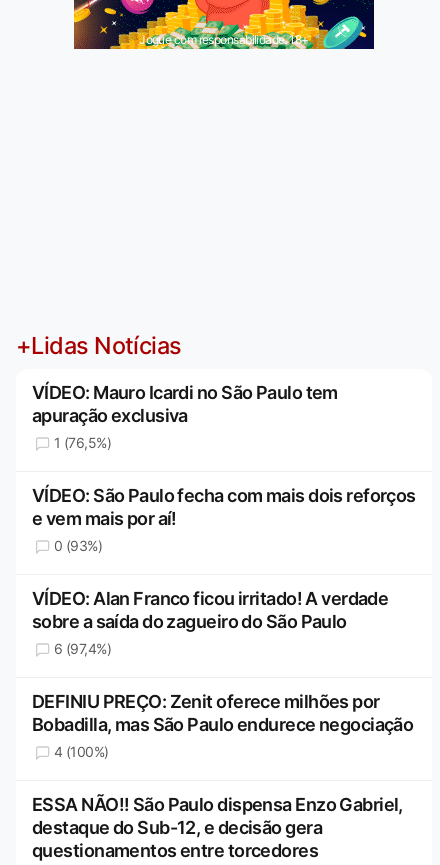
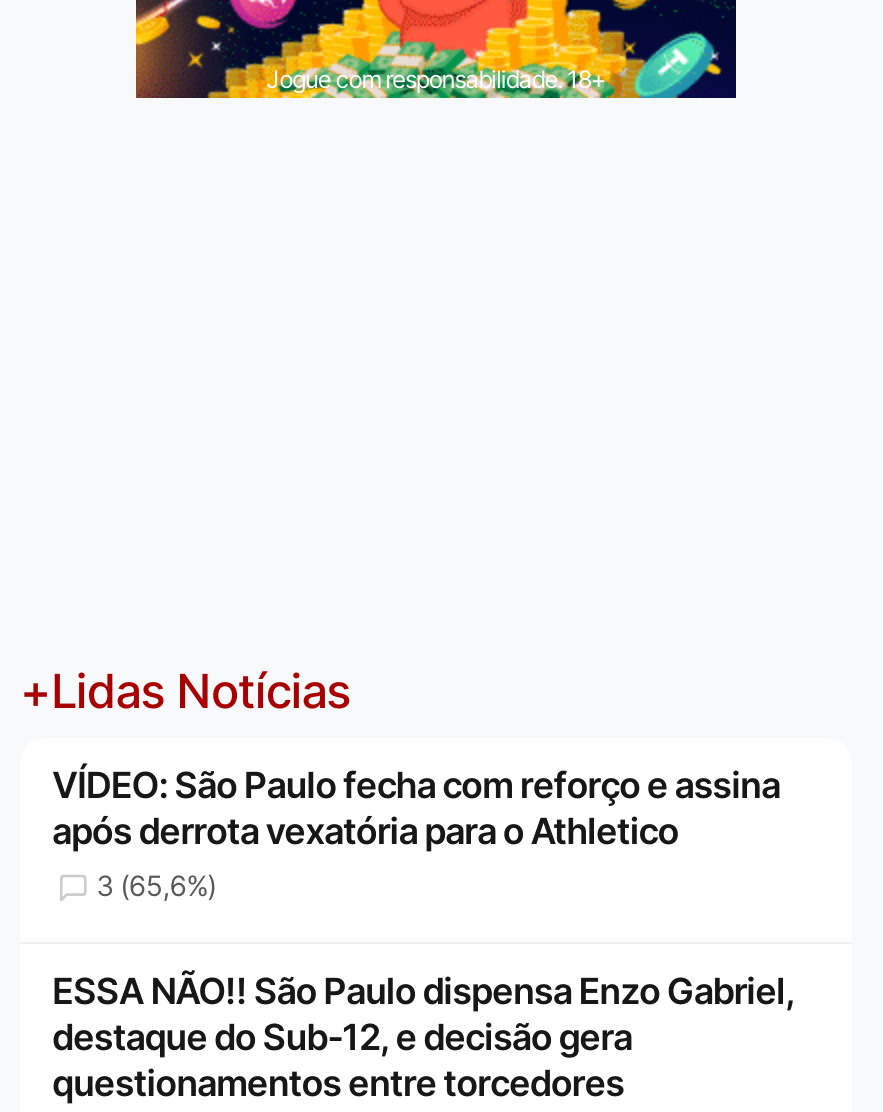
[32,382,416,760] VÍDEO: Mauro Icardi no São Paulo tem | apuração exclusiva | 1 (76,5%) | VÍDEO: São Paulo fecha com mais dois reforços | e vem mais por aí! | 0 (93%) | VÍDEO: Alan Franco ficou irritado! A verdade | sobre a saída do zagueiro do São Paulo | 6 (97,4%) | DEFINIU PREÇO: Zenit oferece milhões por | Bobadilla, mas São Paulo endurece negociação | 4 (100%) -> [52,764,780,902] VÍDEO: São Paulo fecha com reforço e assina | após derrota vexatória para o Athletico | 3 (65,6%)

